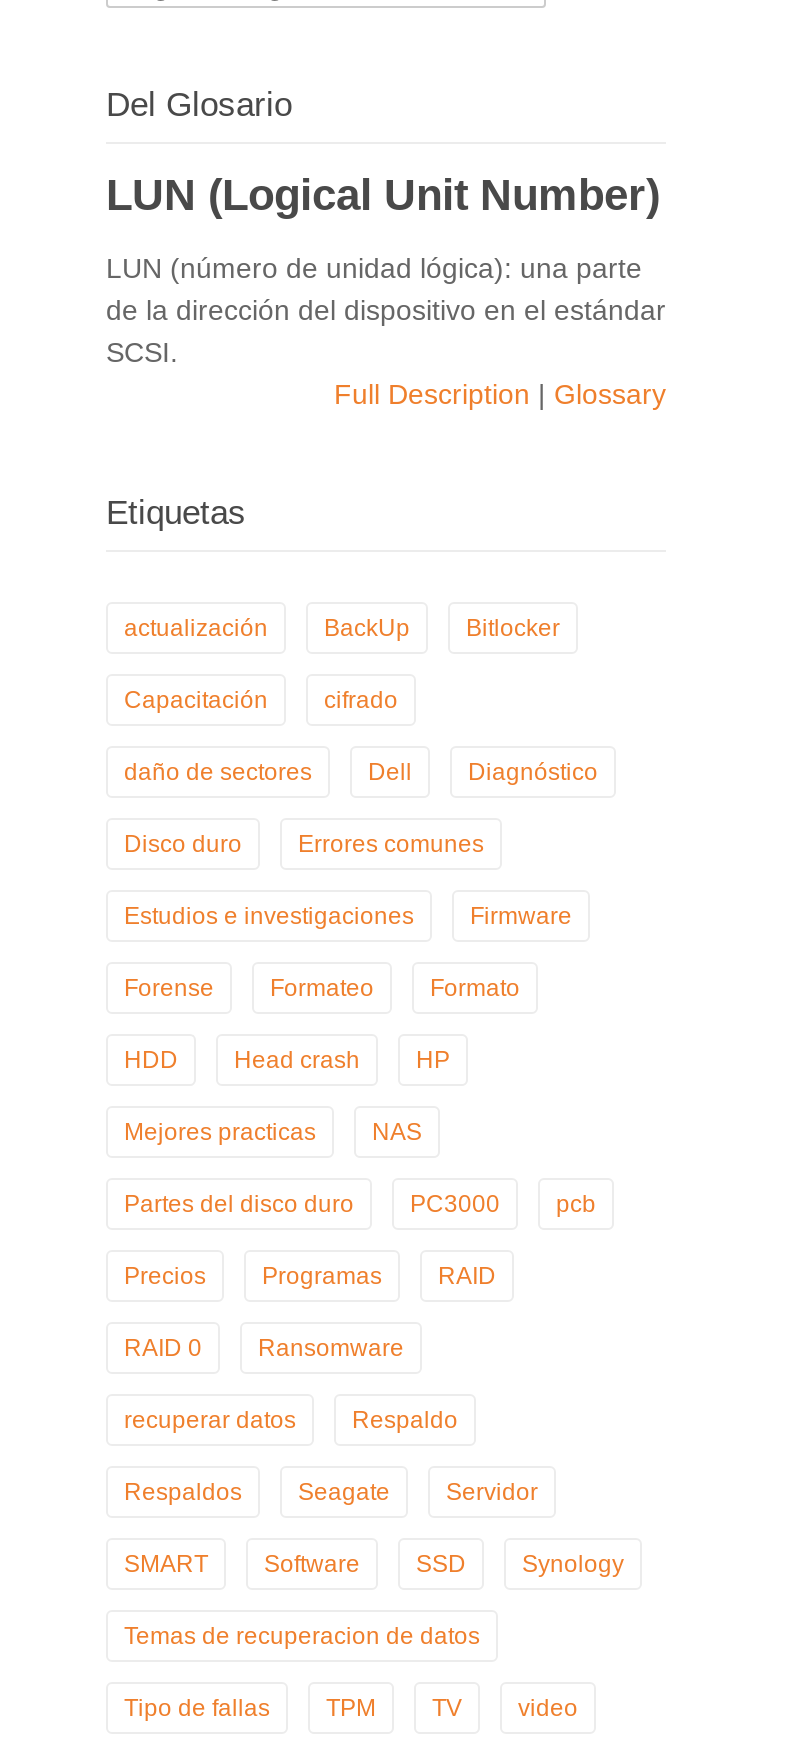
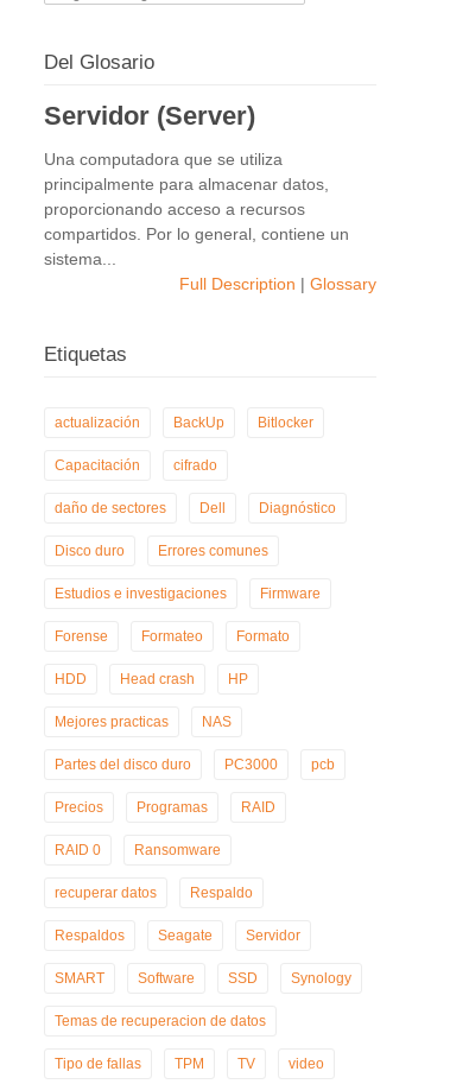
[106,171,660,221] LUN (Logical Unit Number) -> [44,101,255,131] Servidor (Server)
[106,253,666,369] LUN (número de unidad lógica): una parte | de la dirección del dispositivo en el estándar | SCSI. -> [44,150,349,269] Una computadora que se utiliza | principalmente para almacenar datos, | proporcionando acceso a recursos | compartidos. Por lo general, contiene un | sistema...

